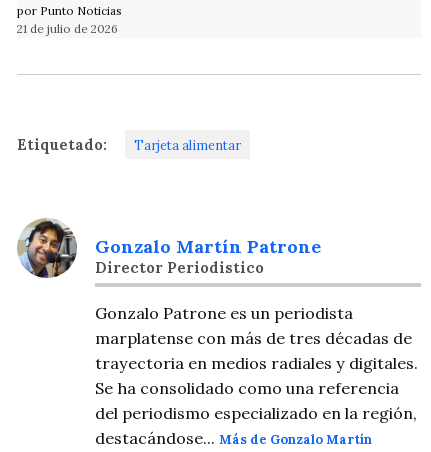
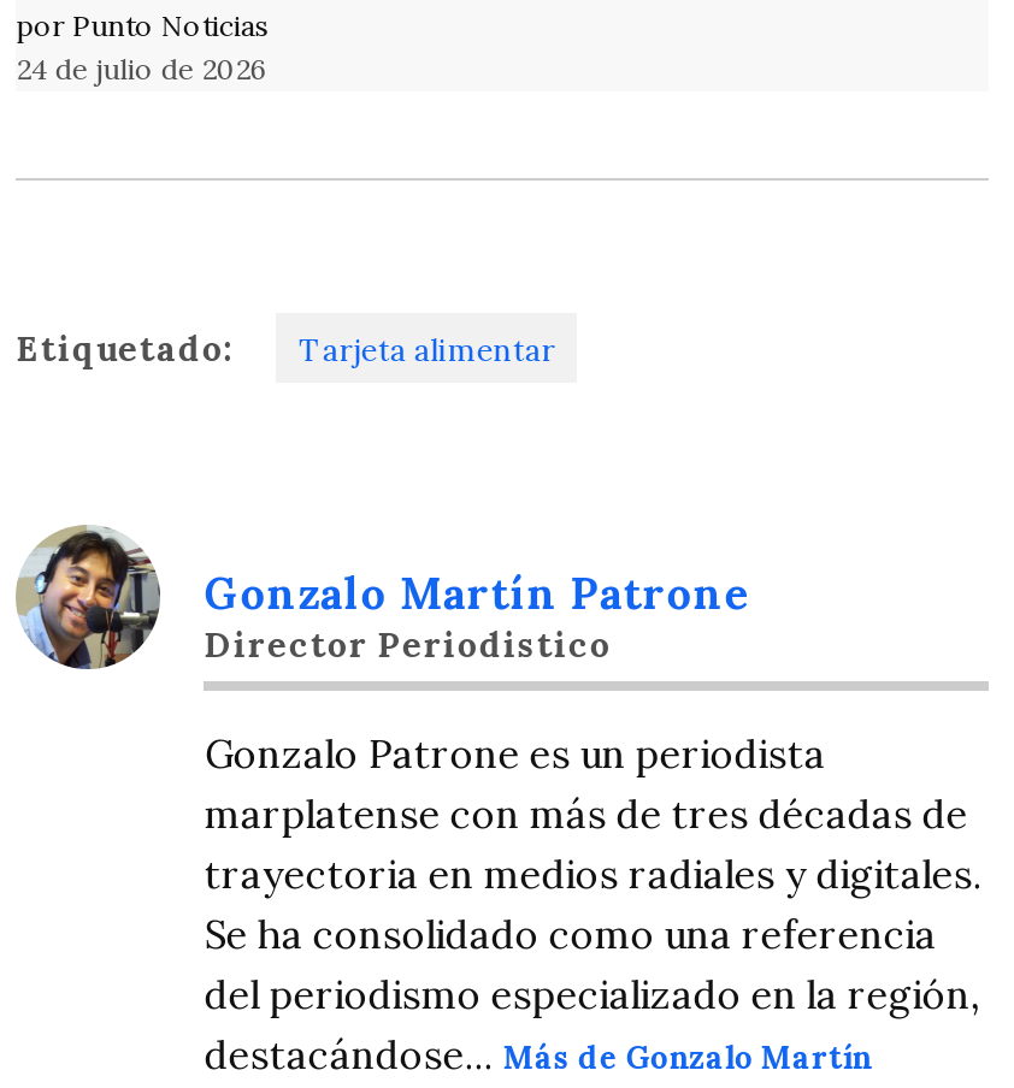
[17,21,118,36] 21 de julio de 2026 -> [17,50,267,86] 24 de julio de 2026

